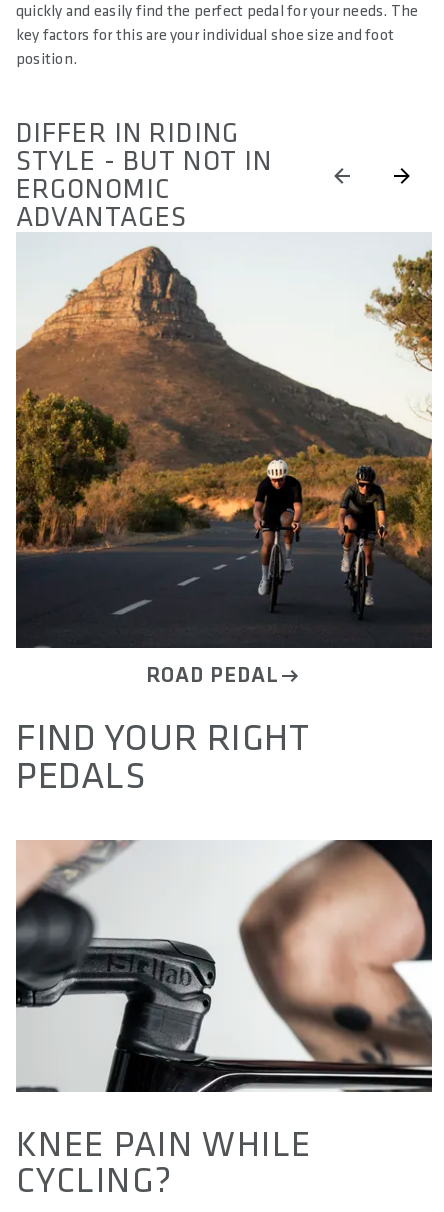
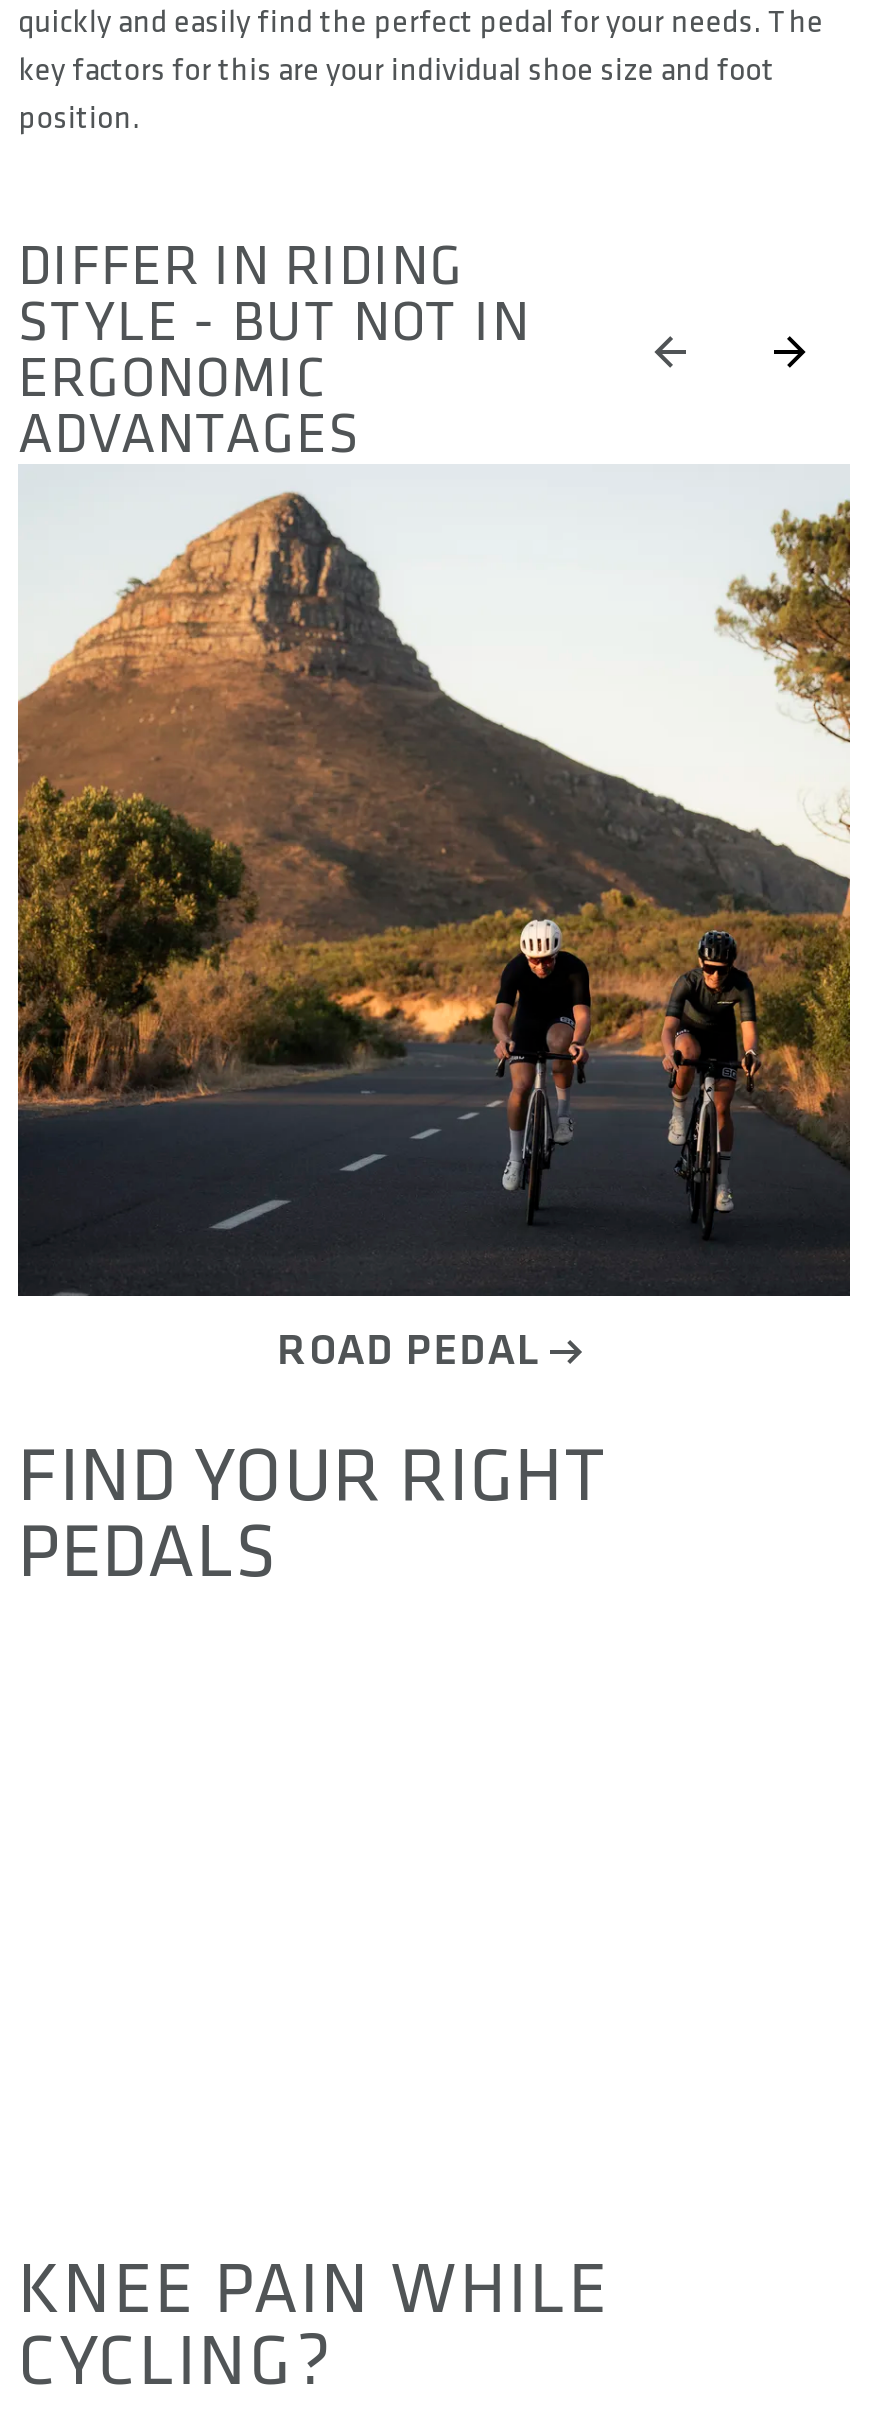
[15,839,433,1093] [image] -> none

